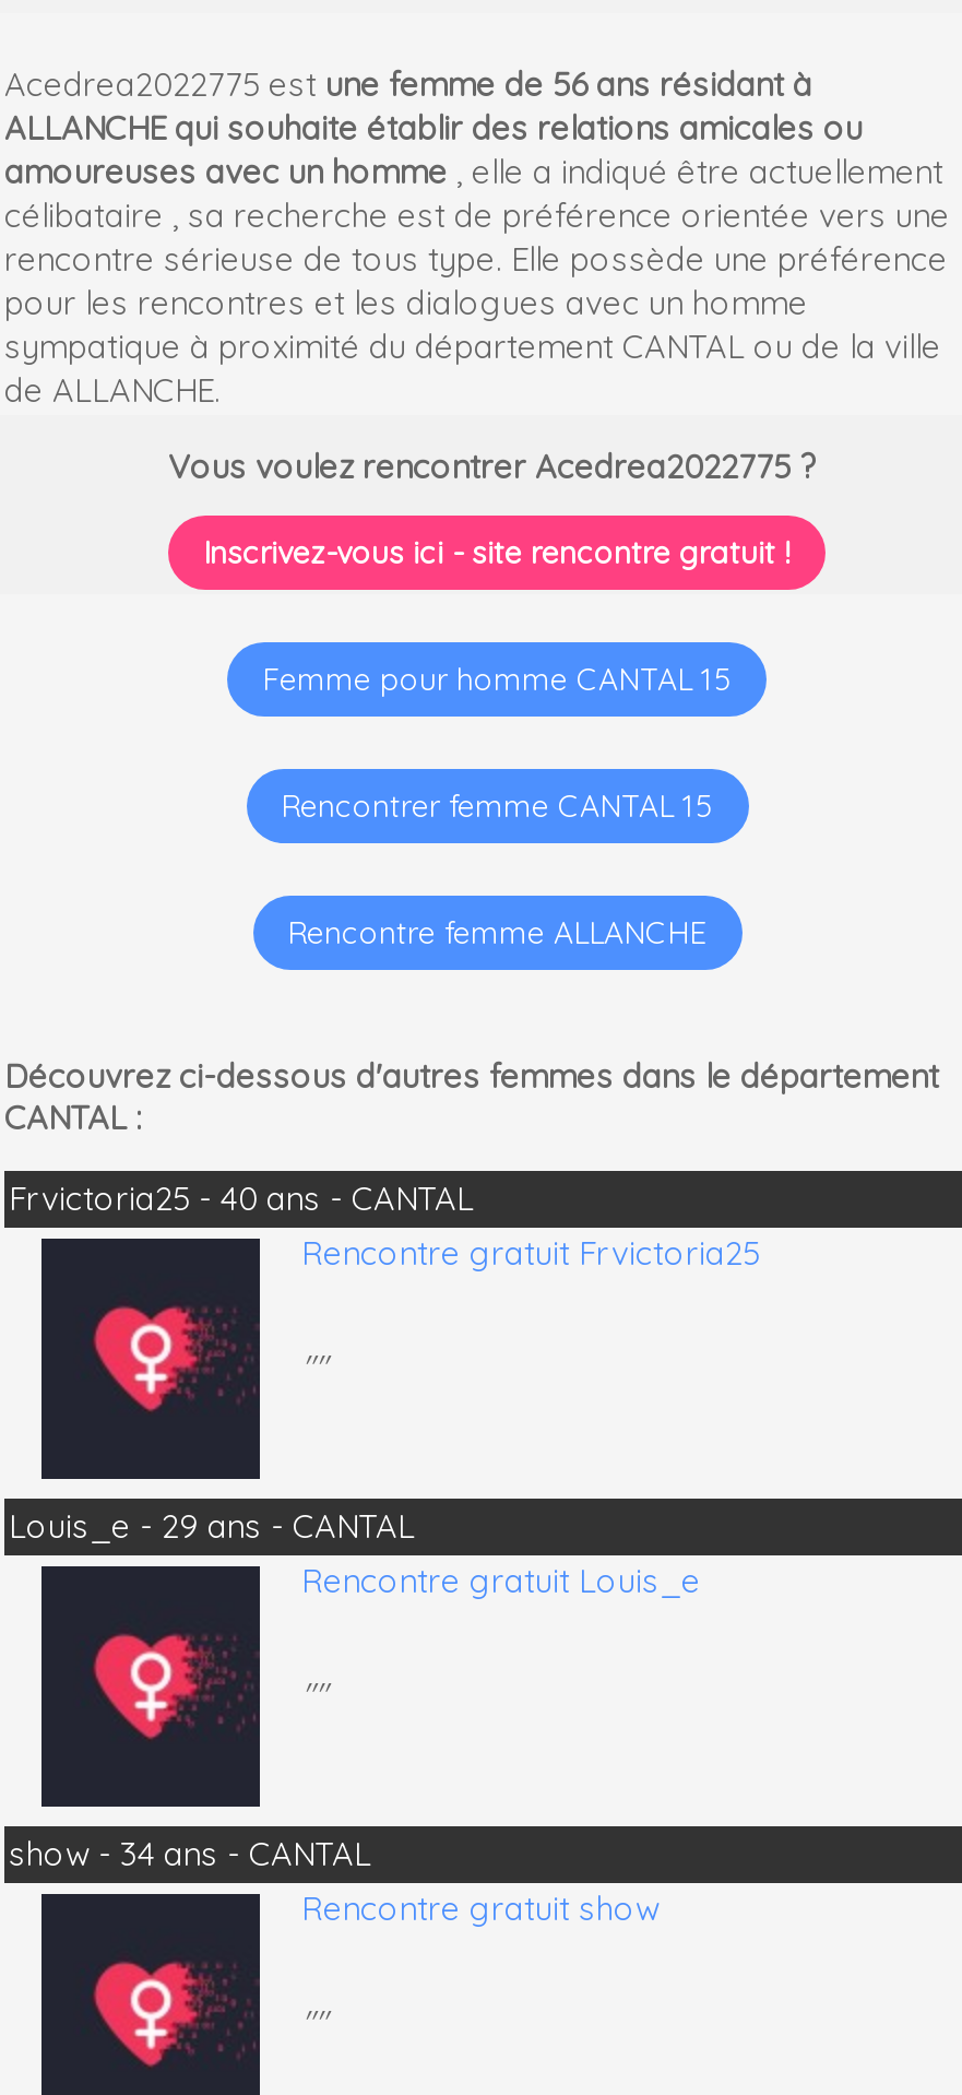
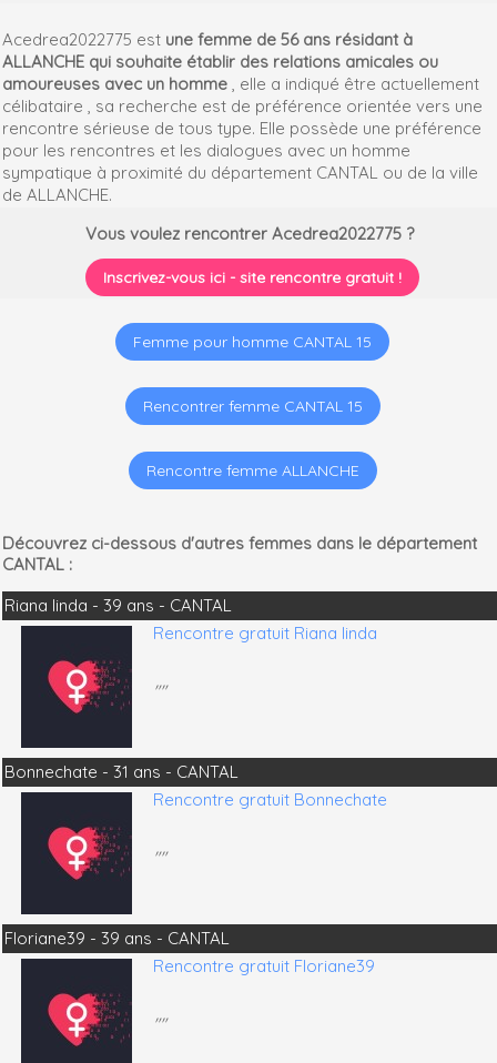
[9,1177,760,1274] Frvictoria25 - 40 ans - CANTAL | Rencontre gratuit Frvictoria25 -> [4,595,377,644] Riana linda - 39 ans - CANTAL | Rencontre gratuit Riana linda
[9,1505,415,1547] Louis_e - 29 ans - CANTAL -> [4,761,239,782] Bonnechate - 31 ans - CANTAL
[301,1560,701,1601] Rencontre gratuit Louis_e -> [153,789,387,810] Rencontre gratuit Bonnechate
[9,1833,371,1874] show - 34 ans - CANTAL -> [4,928,230,949] Floriane39 - 39 ans - CANTAL
[301,1887,660,1929] Rencontre gratuit show -> [153,955,375,976] Rencontre gratuit Floriane39

